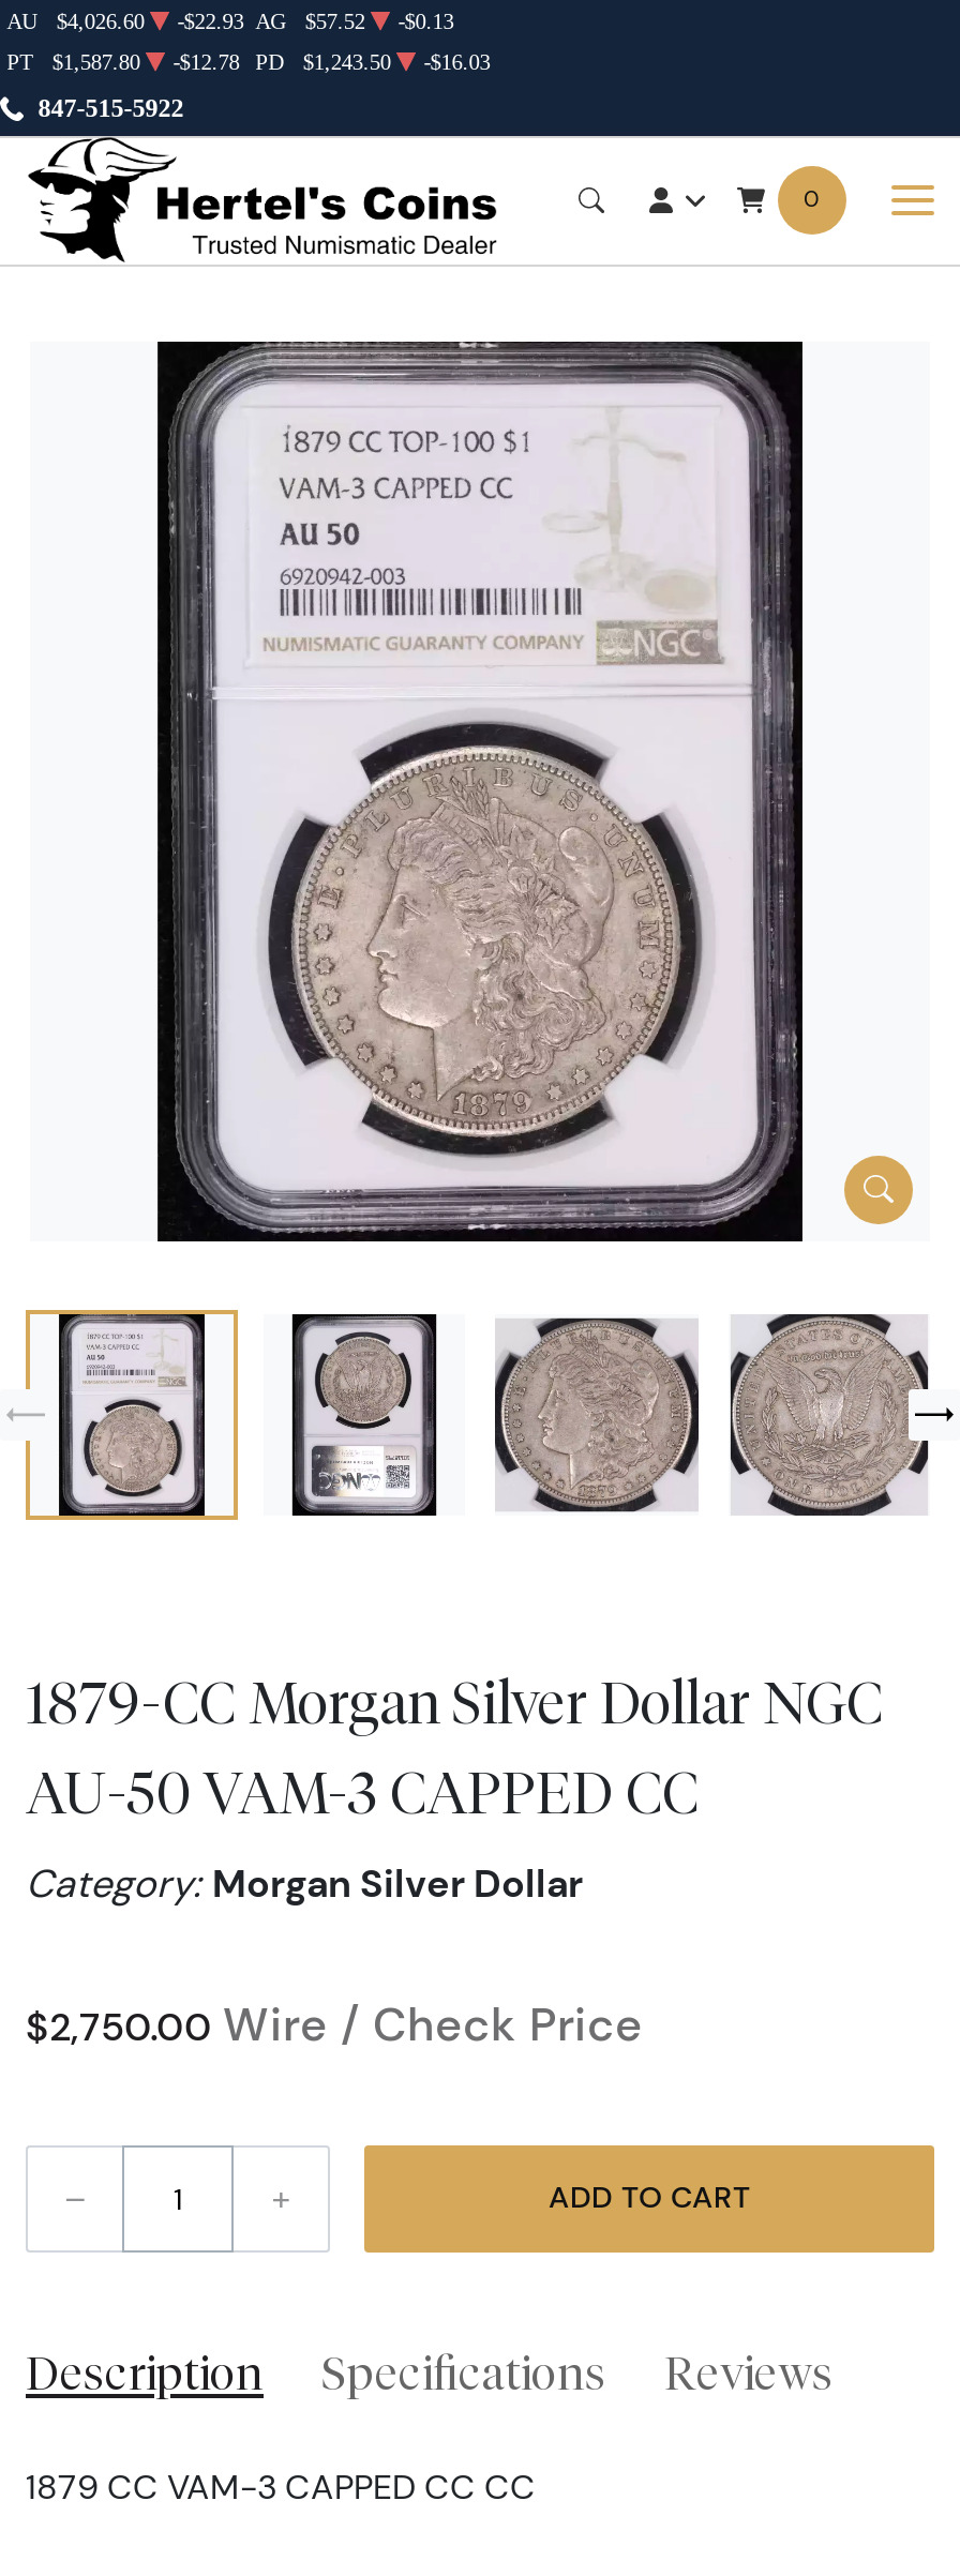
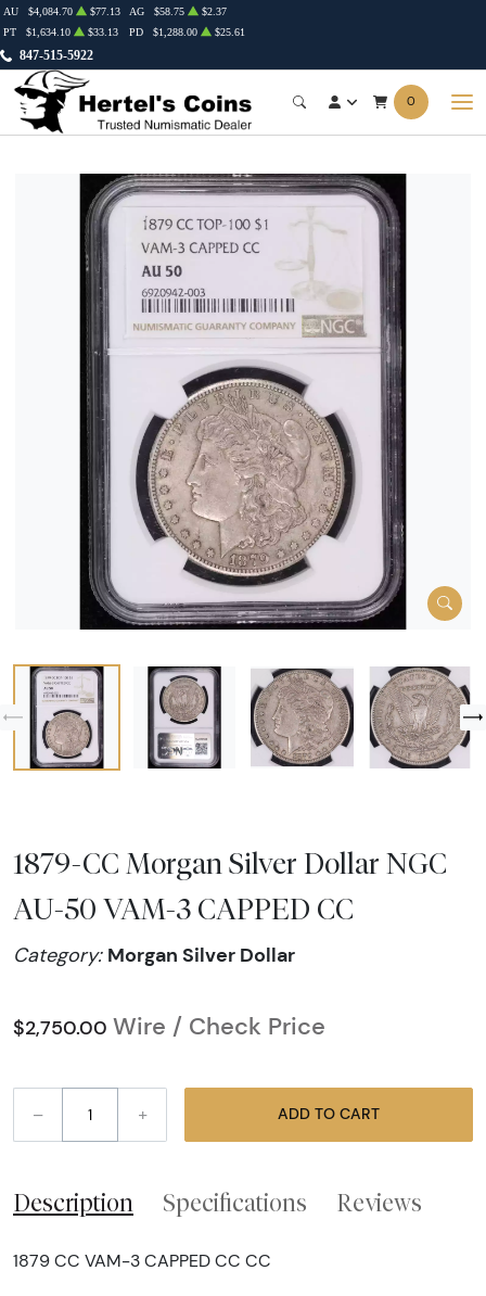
[57,9,454,33] $4,026.60 | -$22.93 AG | $57.52 | -$0.13 -> [29,5,227,17] $4,084.70 | $77.13 | AG | $58.75 | $2.37
[52,50,140,73] $1,587.80 -> [26,26,71,38] $1,634.10
[173,50,240,73] -$12.78 -> [88,26,118,38] $33.13
[303,50,391,73] $1,243.50 -> [153,26,198,38] $1,288.00
[424,50,490,73] -$16.03 -> [215,26,245,38] $25.61

